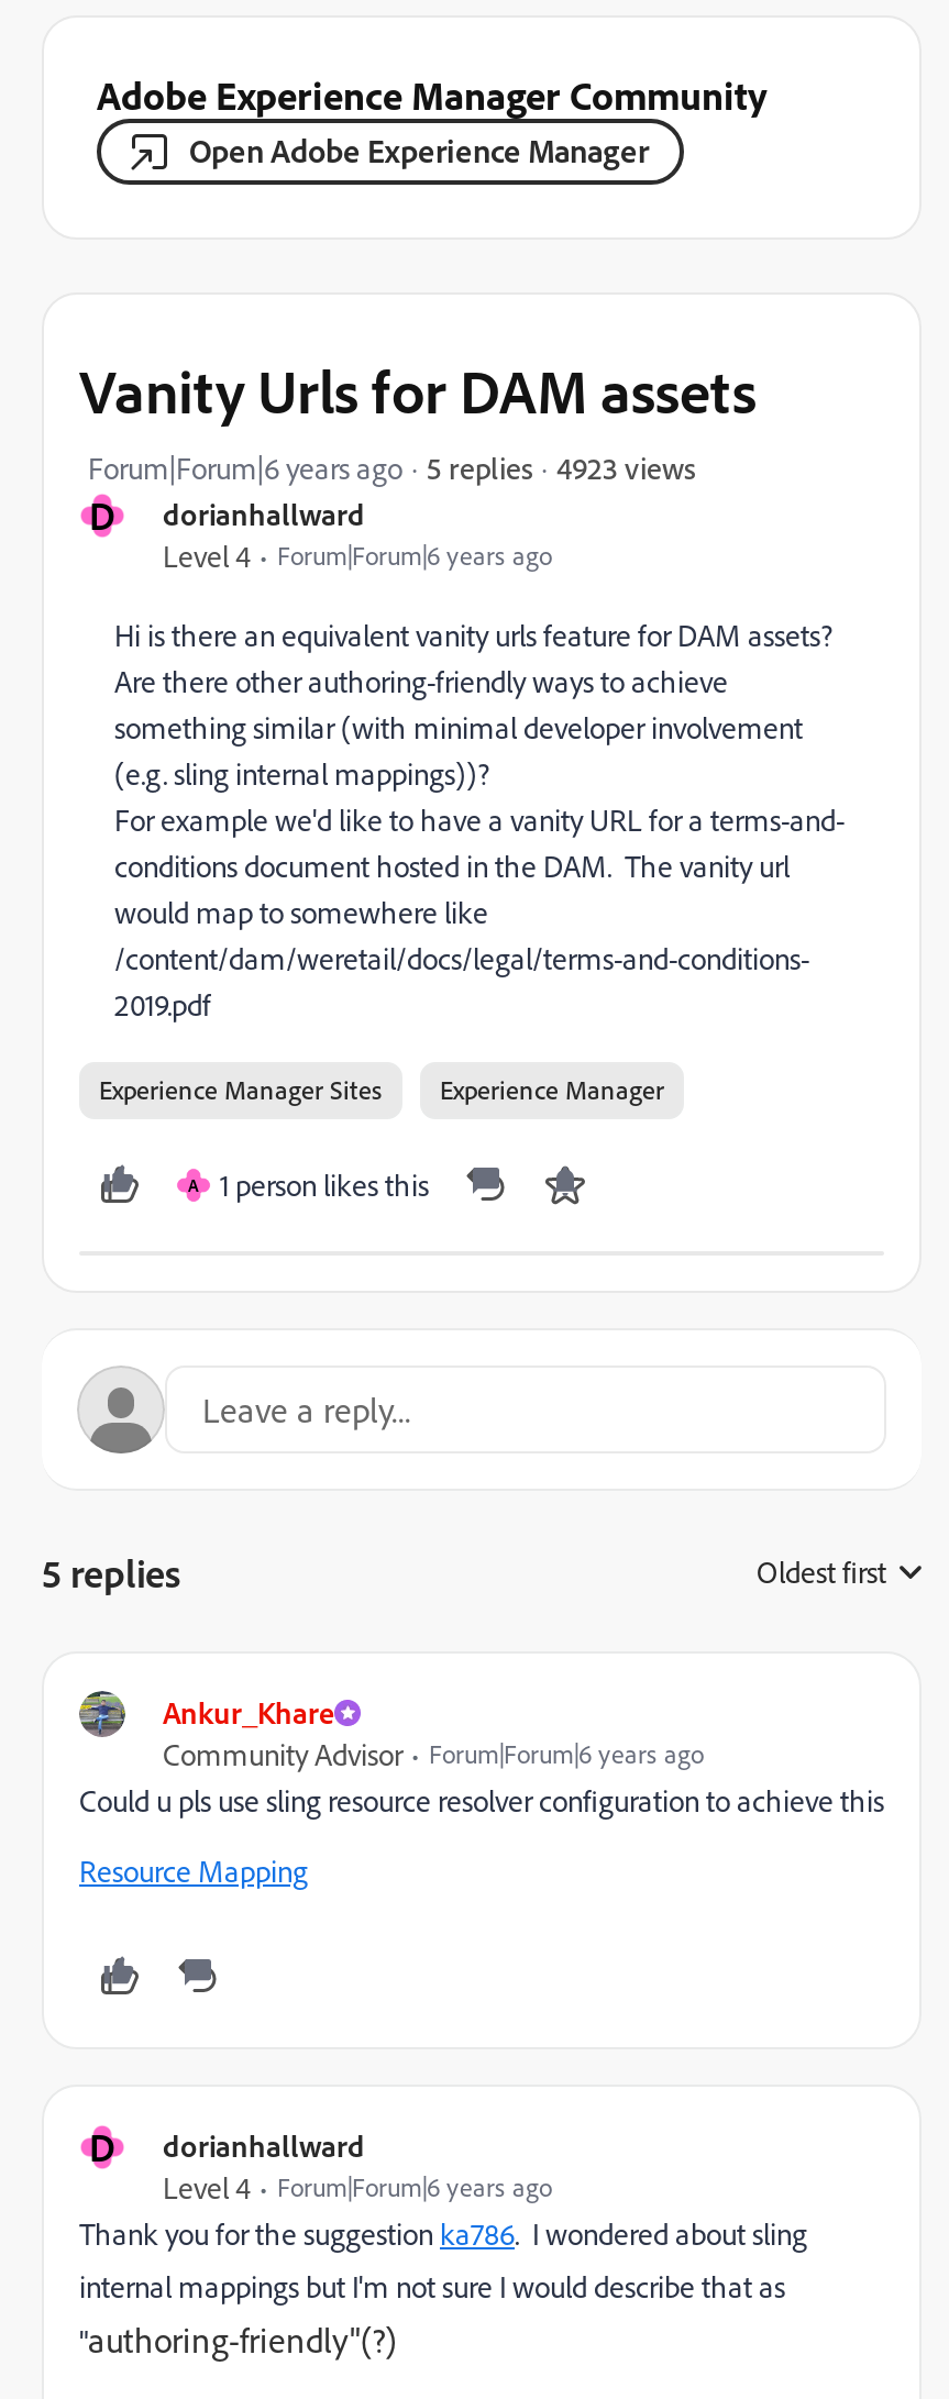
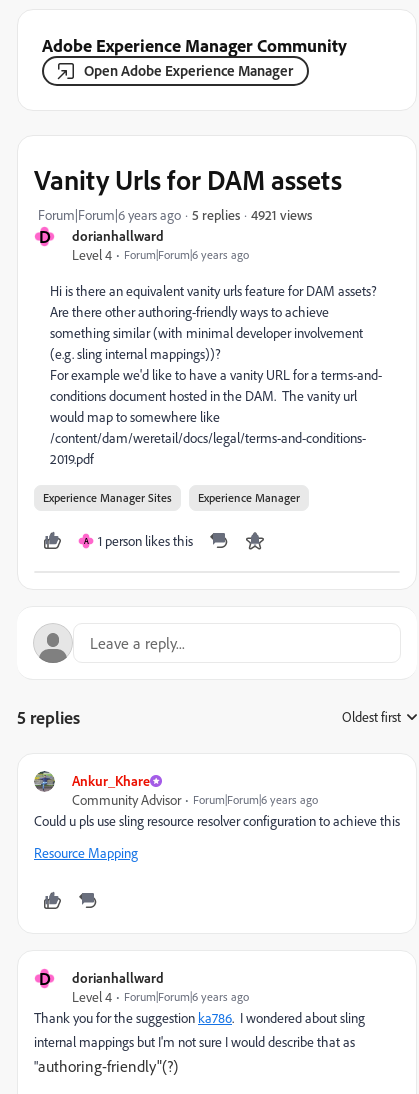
[556,447,695,485] 4923 views -> [251,205,312,222] 4921 views

